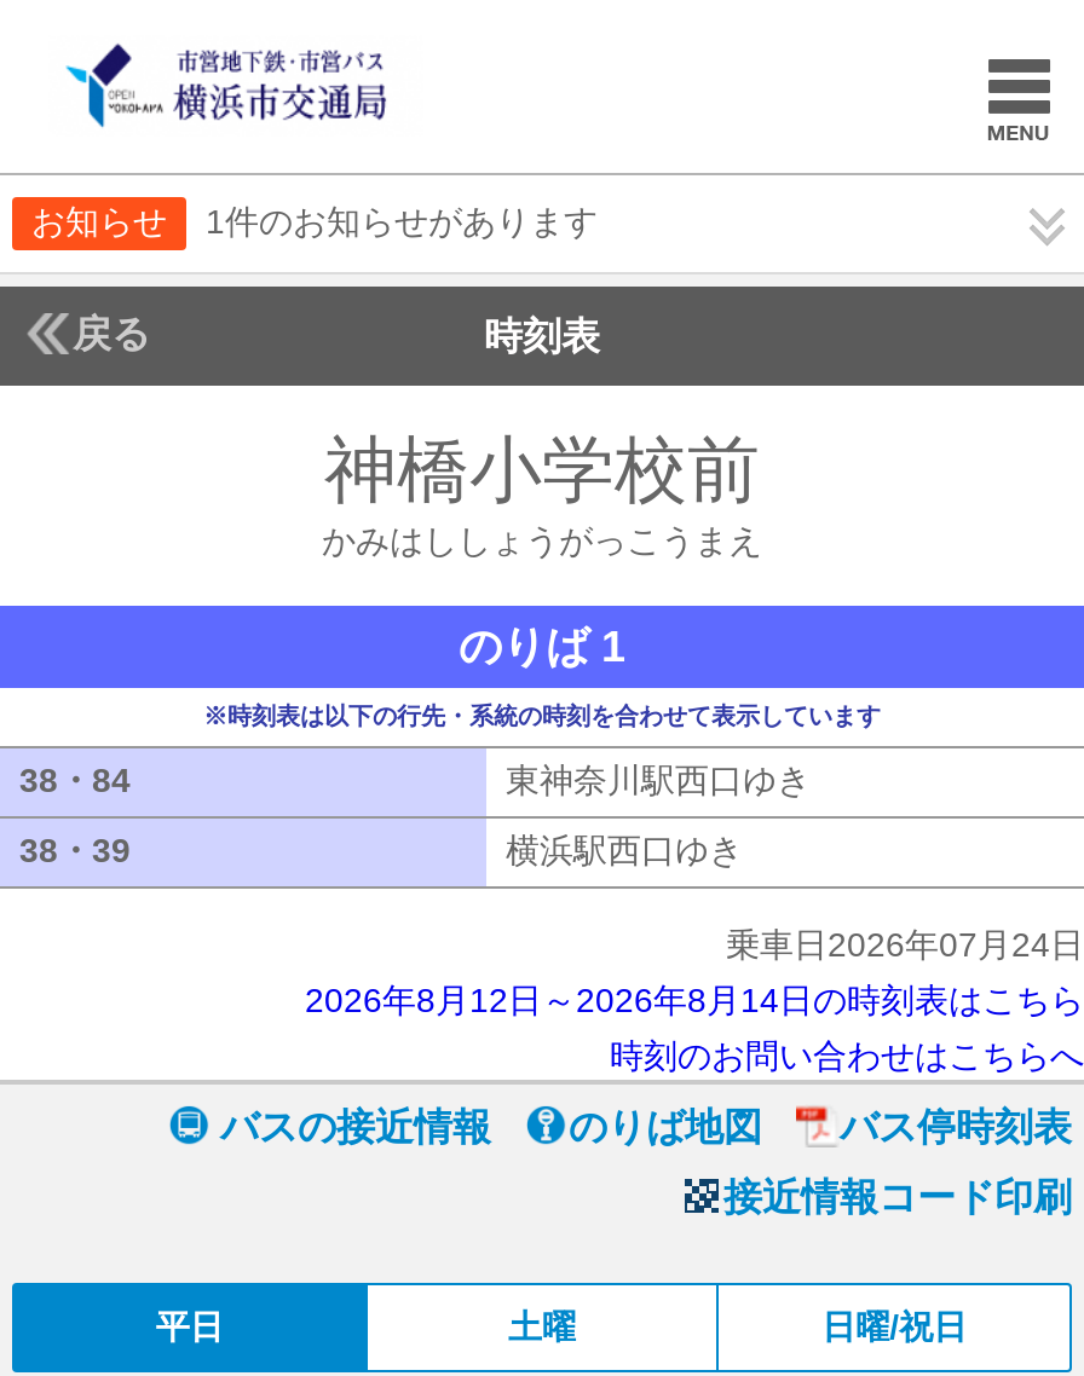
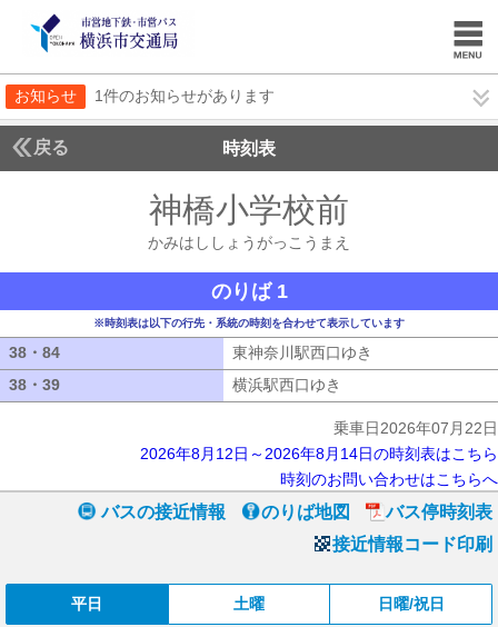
[726,925,1084,964] 乗車日2026年07月24日 -> [333,419,498,437] 乗車日2026年07月22日

